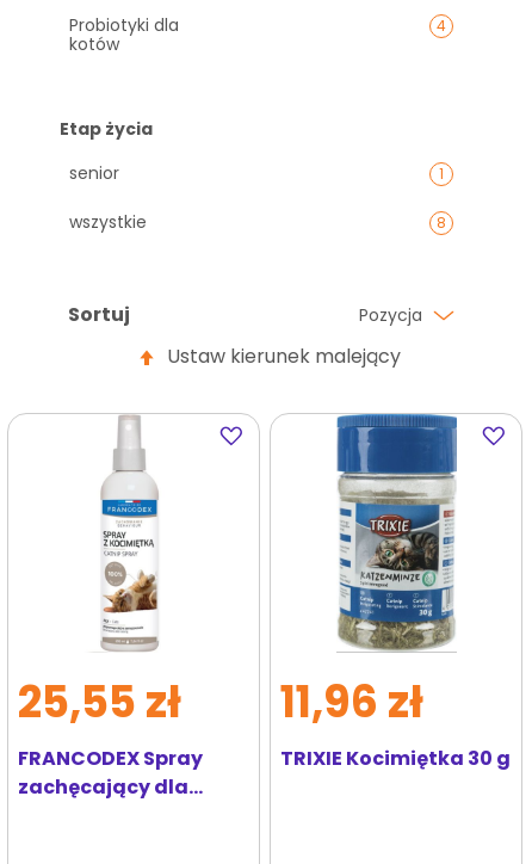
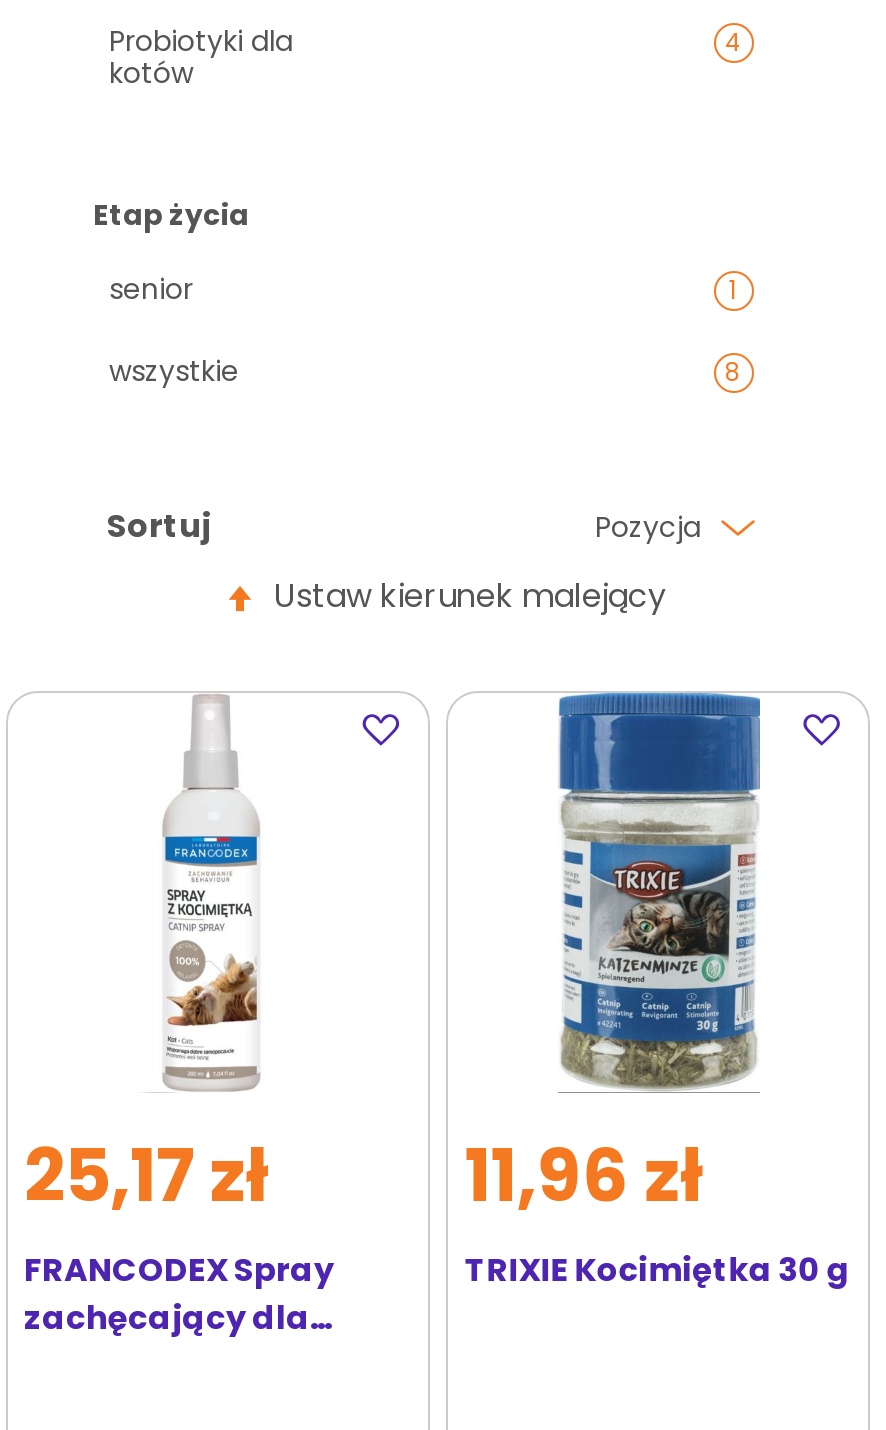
[18,672,424,733] 25,55 zł 11,96 zł -> [24,1125,705,1227] 25,17 zł 11,96 zł

